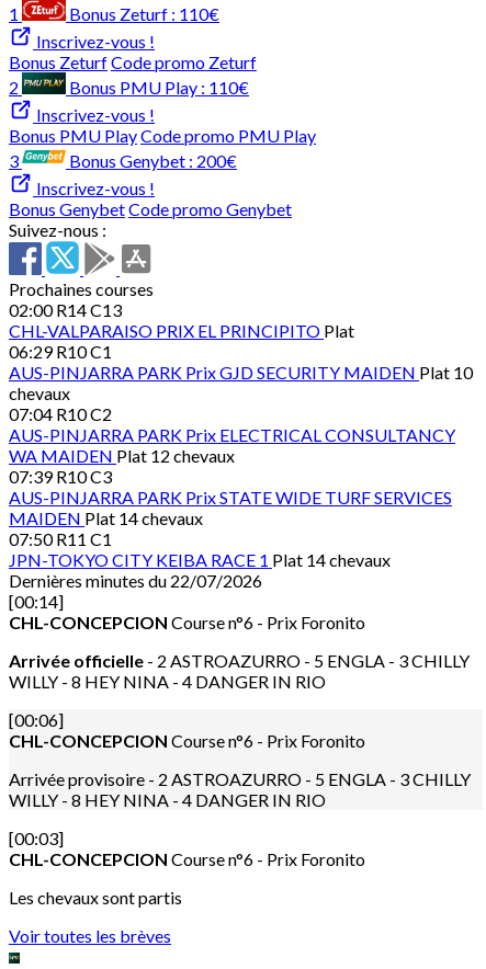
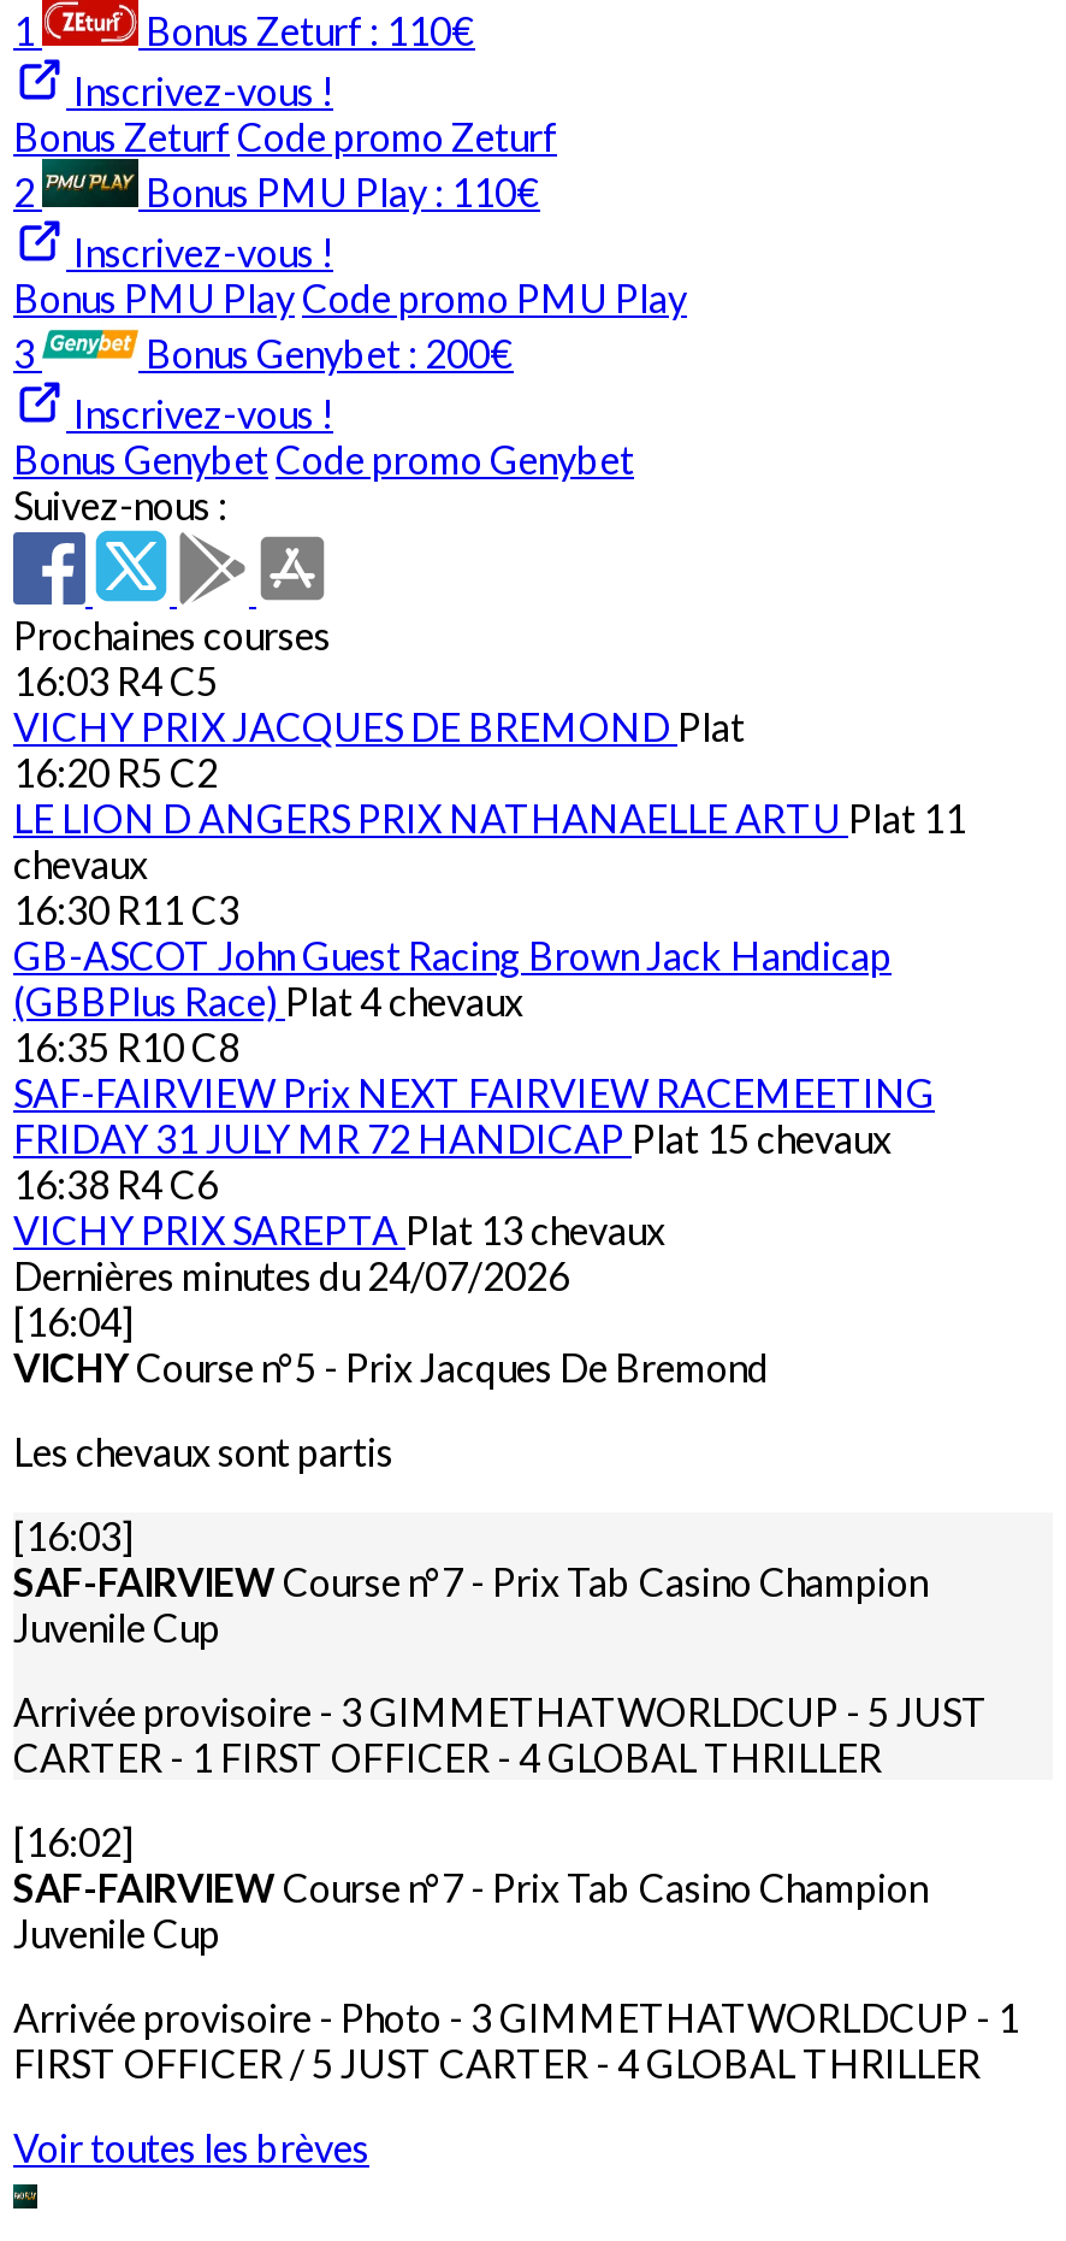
[9,299,473,382] 02:00 R14 C13 | CHL-VALPARAISO PRIX EL PRINCIPITO Plat | 06:29 R10 C1 | AUS-PINJARRA PARK Prix GJD SECURITY MAIDEN Plat 10 -> [13,657,966,840] 16:03 R4 C5 | VICHY PRIX JACQUES DE BREMOND Plat | 16:20 R5 C2 | LE LION D ANGERS PRIX NATHANAELLE ARTU Plat 11
[9,403,471,869] 07:04 R10 C2 | AUS-PINJARRA PARK Prix ELECTRICAL CONSULTANCY | WA MAIDEN Plat 12 chevaux | 07:39 R10 C3 | AUS-PINJARRA PARK Prix STATE WIDE TURF SERVICES | MAIDEN Plat 14 chevaux | 07:50 R11 C1 | JPN-TOKYO CITY KEIBA RACE 1 Plat 14 chevaux | Dernières minutes du 22/07/2026 | [00:14] | CHL-CONCEPCION Course n°6 - Prix Foronito | Arrivée officielle - 2 ASTROAZURRO - 5 ENGLA - 3 CHILLY | WILLY - 8 HEY NINA - 4 DANGER IN RIO | [00:06] | CHL-CONCEPCION Course n°6 - Prix Foronito | Arrivée provisoire - 2 ASTROAZURRO - 5 ENGLA - 3 CHILLY | WILLY - 8 HEY NINA - 4 DANGER IN RIO | [00:03] | CHL-CONCEPCION Course n°6 - Prix Foronito -> [13,886,935,1389] 16:30 R11 C3 | GB-ASCOT John Guest Racing Brown Jack Handicap | (GBBPlus Race) Plat 4 chevaux | 16:35 R10 C8 | SAF-FAIRVIEW Prix NEXT FAIRVIEW RACEMEETING | FRIDAY 31 JULY MR 72 HANDICAP Plat 15 chevaux | 16:38 R4 C6 | VICHY PRIX SAREPTA Plat 13 chevaux | Dernières minutes du 24/07/2026 | [16:04] | VICHY Course n°5 - Prix Jacques De Bremond
moved [9,887,182,908] -> [13,1428,393,1474]: Les chevaux sont partis
none -> [13,1512,1019,2085] [16:03] | SAF-FAIRVIEW Course n°7 - Prix Tab Casino Champion | Juvenile Cup | Arrivée provisoire - 3 GIMMETHATWORLDCUP - 5 JUST | CARTER - 1 FIRST OFFICER - 4 GLOBAL THRILLER | [16:02] | SAF-FAIRVIEW Course n°7 - Prix Tab Casino Champion | Juvenile Cup | Arrivée provisoire - Photo - 3 GIMMETHATWORLDCUP - 1 | FIRST OFFICER / 5 JUST CARTER - 4 GLOBAL THRILLER

